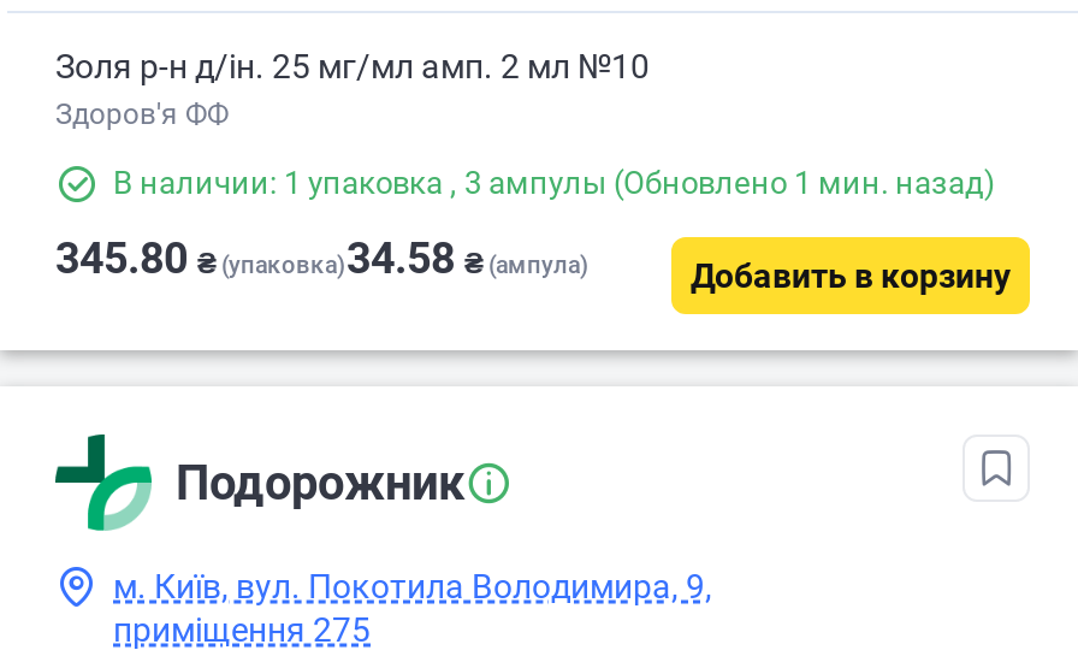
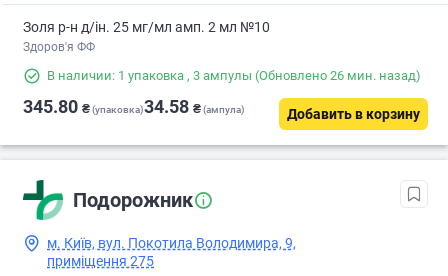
[113,165,996,201] В наличии: 1 упаковка, 3 ампулы (Обновлено 1 мин. назад) -> [47,68,421,83] В наличии: 1 упаковка, 3 ампулы (Обновлено 26 мин. назад)

